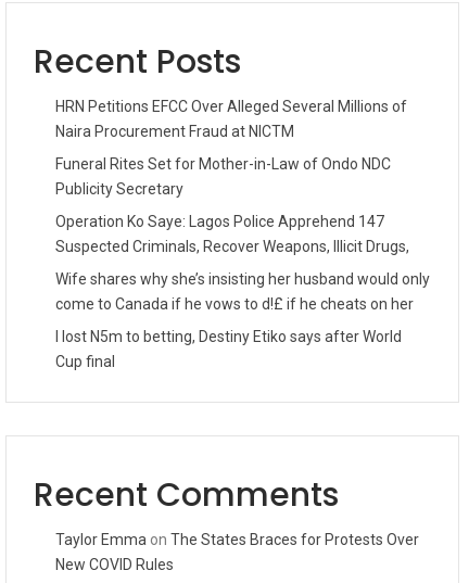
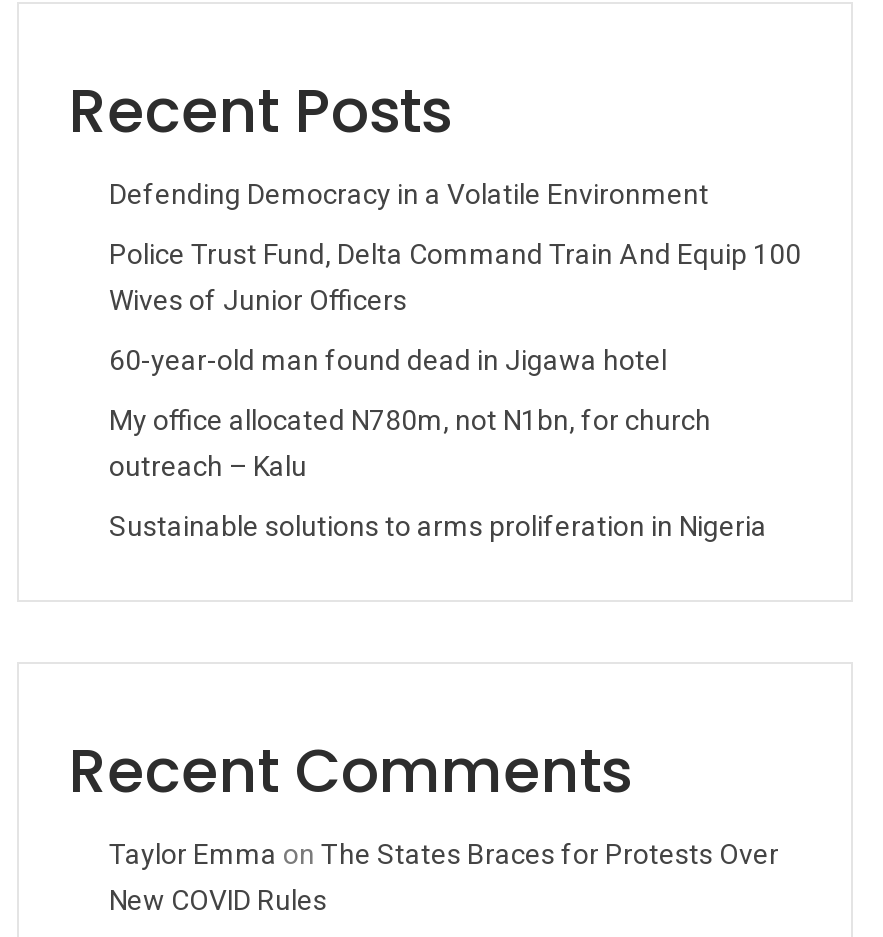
[55,98,407,140] HRN Petitions EFCC Over Alleged Several Millions of | Naira Procurement Fraud at NICTM -> [109,177,709,209] Defending Democracy in a Volatile Environment
[55,155,391,198] Funeral Rites Set for Mother-in-Law of Ondo NDC | Publicity Secretary -> [109,237,801,315] Police Trust Fund, Delta Command Train And Equip 100 | Wives of Junior Officers
[55,213,416,255] Operation Ko Saye: Lagos Police Apprehend 147 | Suspected Criminals, Recover Weapons, Illicit Drugs, -> [109,343,667,375] 60-year-old man found dead in Jigawa hotel
[55,270,430,313] Wife shares why she’s insisting her husband would only | come to Canada if he vows to d!£ if he cheats on her -> [109,403,711,481] My office allocated N780m, not N1bn, for church | outreach – Kalu
[55,328,402,370] I lost N5m to betting, Destiny Etiko says after World | Cup final -> [109,509,767,541] Sustainable solutions to arms proliferation in Nigeria

